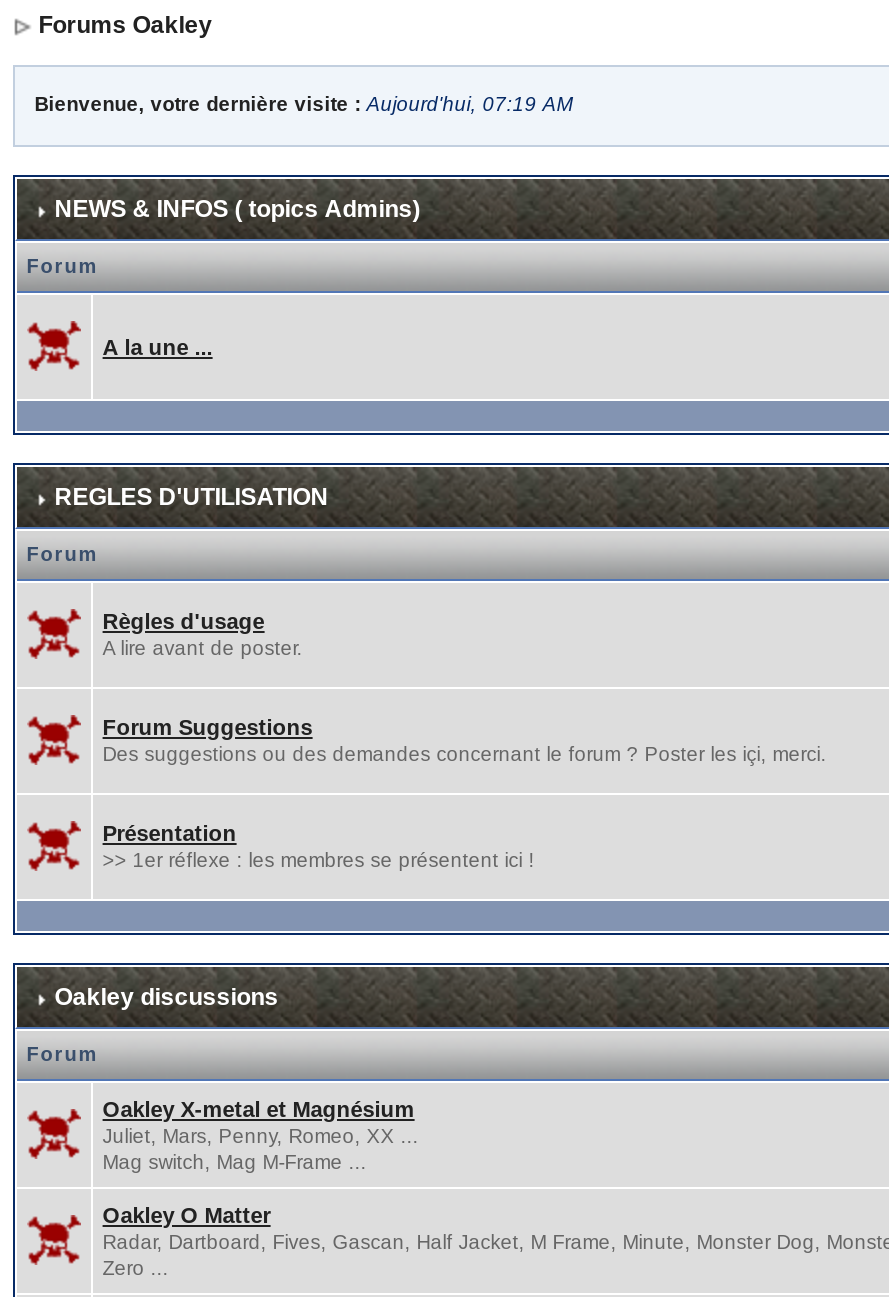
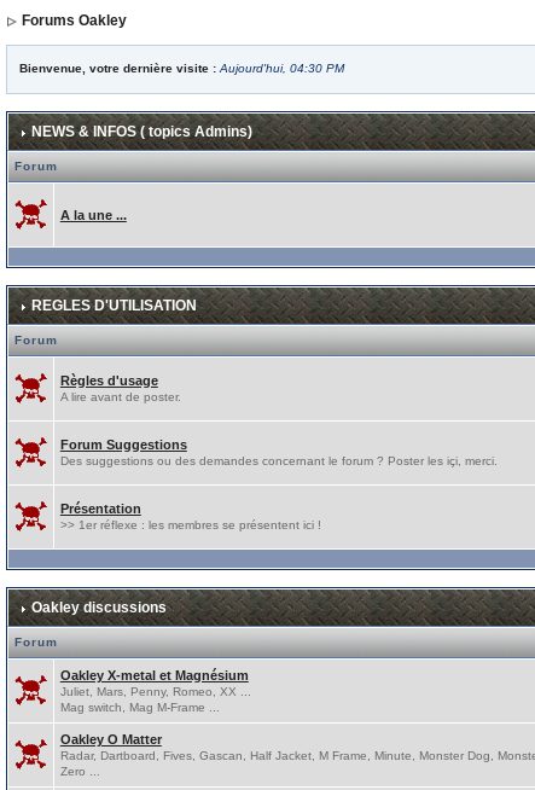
[35,93,573,115] Bienvenue, votre dernière visite : Aujourd'hui, 07:19 AM -> [19,62,344,75] Bienvenue, votre dernière visite : Aujourd'hui, 04:30 PM

